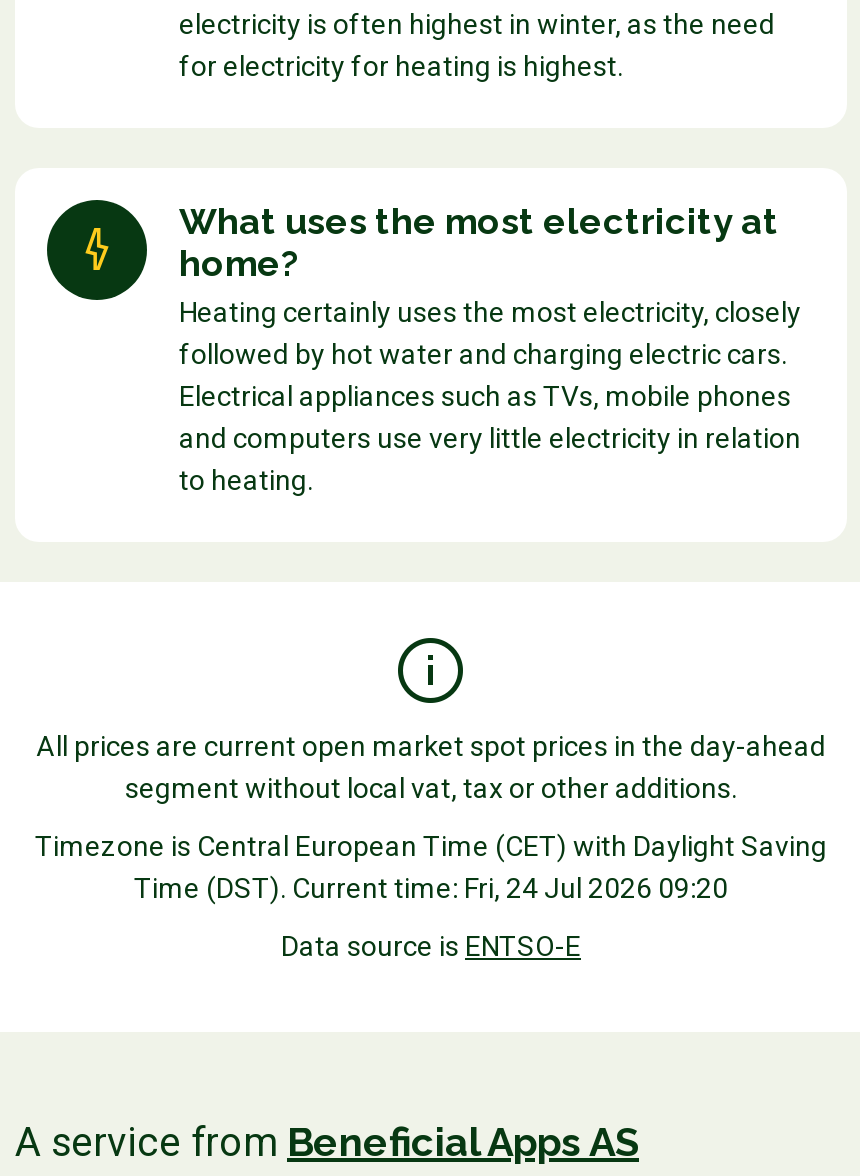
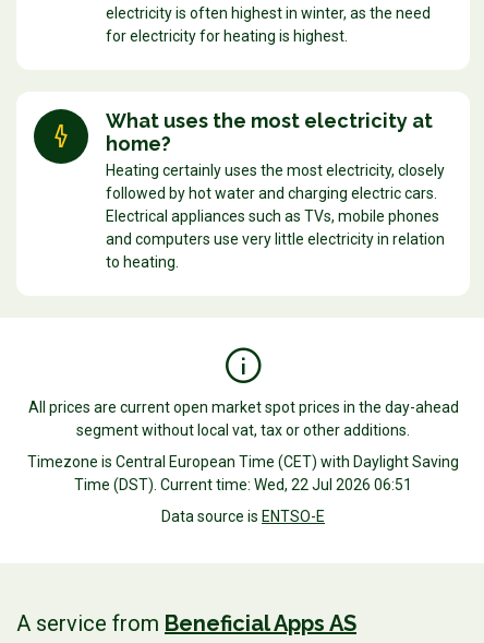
[134,872,728,904] Time (DST). Current time: Fri, 24 Jul 2026 09:20 -> [74,476,412,493] Time (DST). Current time: Wed, 22 Jul 2026 06:51

